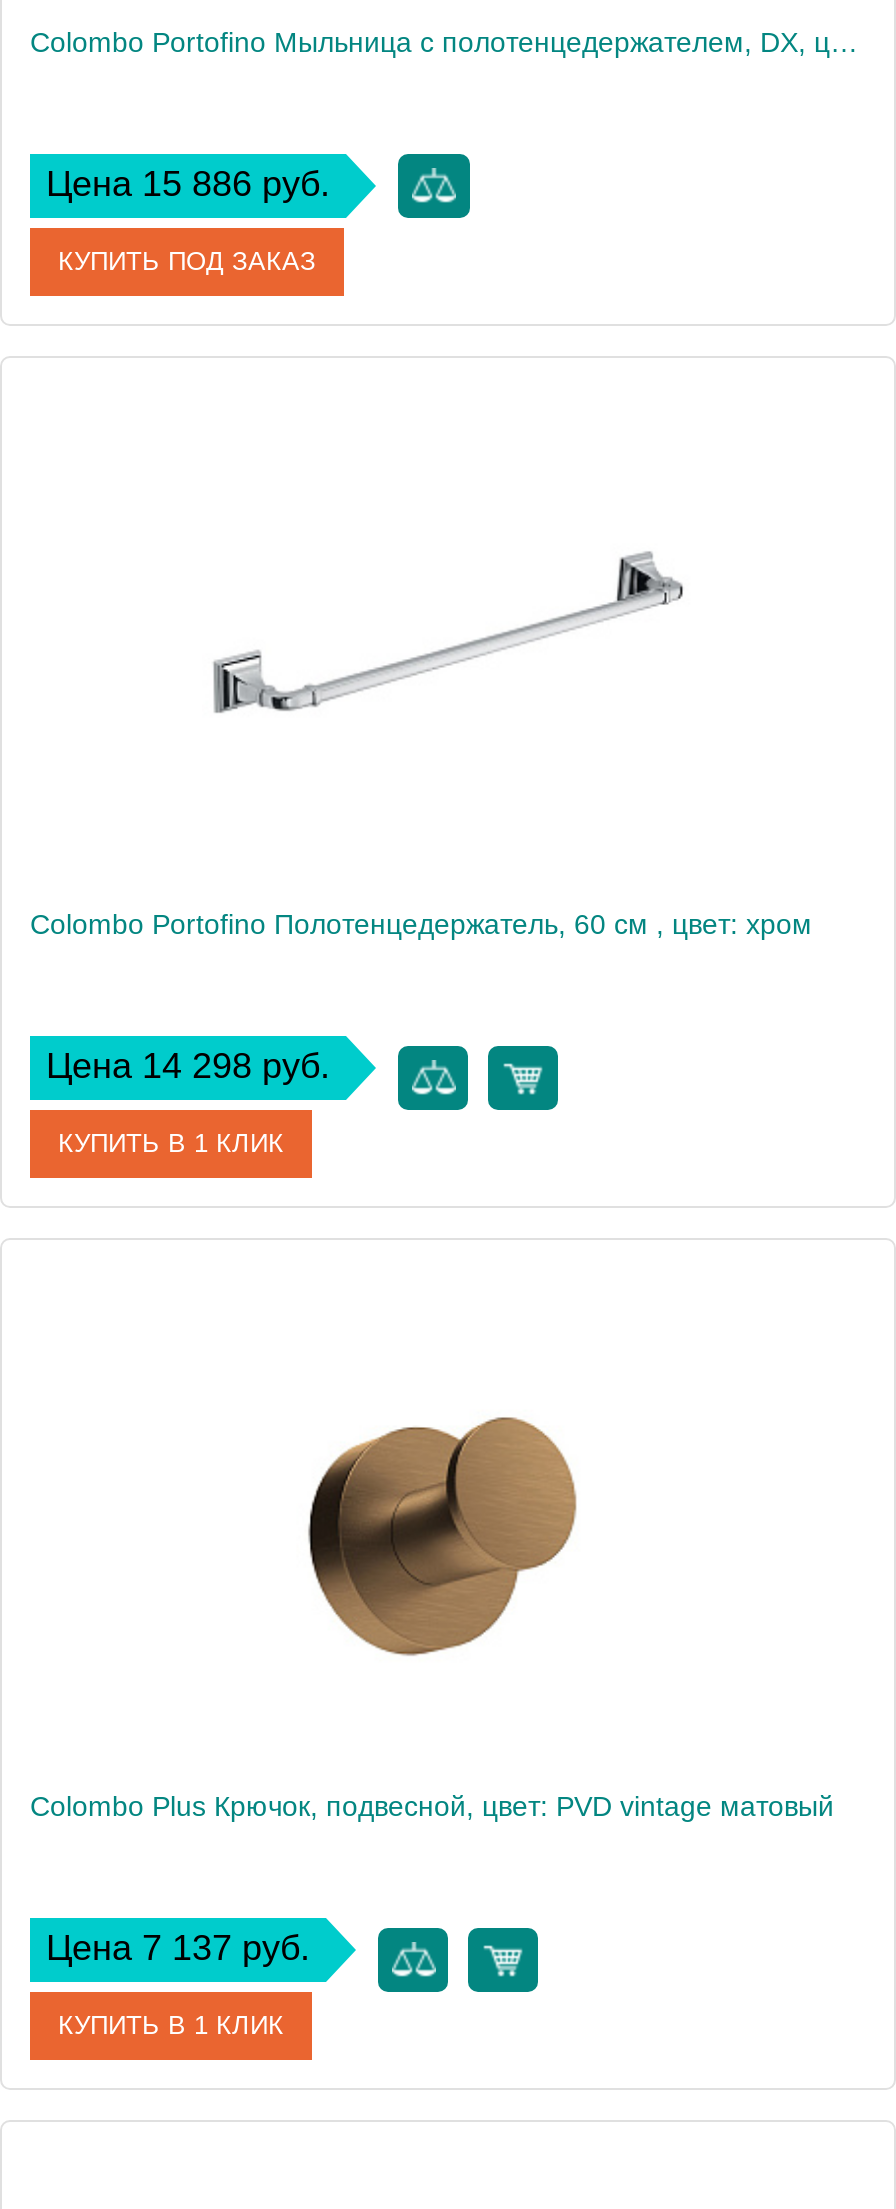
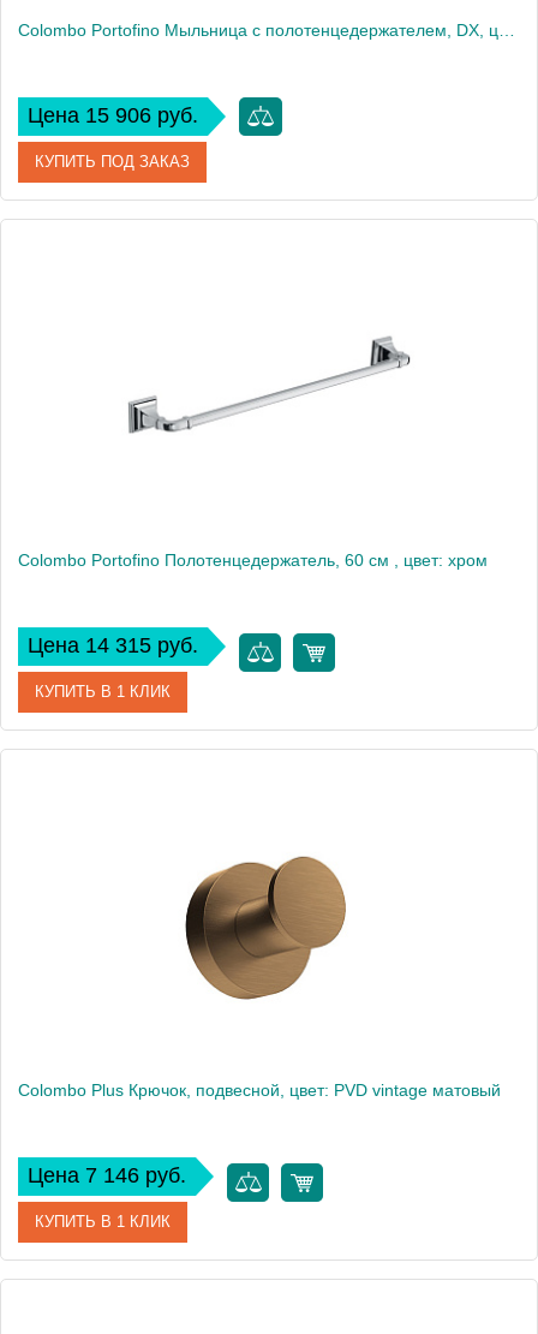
[46,164,330,204] Цена 15 886 руб. -> [28,103,198,127] Цена 15 906 руб.
[46,1046,330,1086] Цена 14 298 руб. -> [28,633,198,657] Цена 14 315 руб.
[46,1928,310,1968] Цена 7 137 руб. -> [28,1163,186,1187] Цена 7 146 руб.

